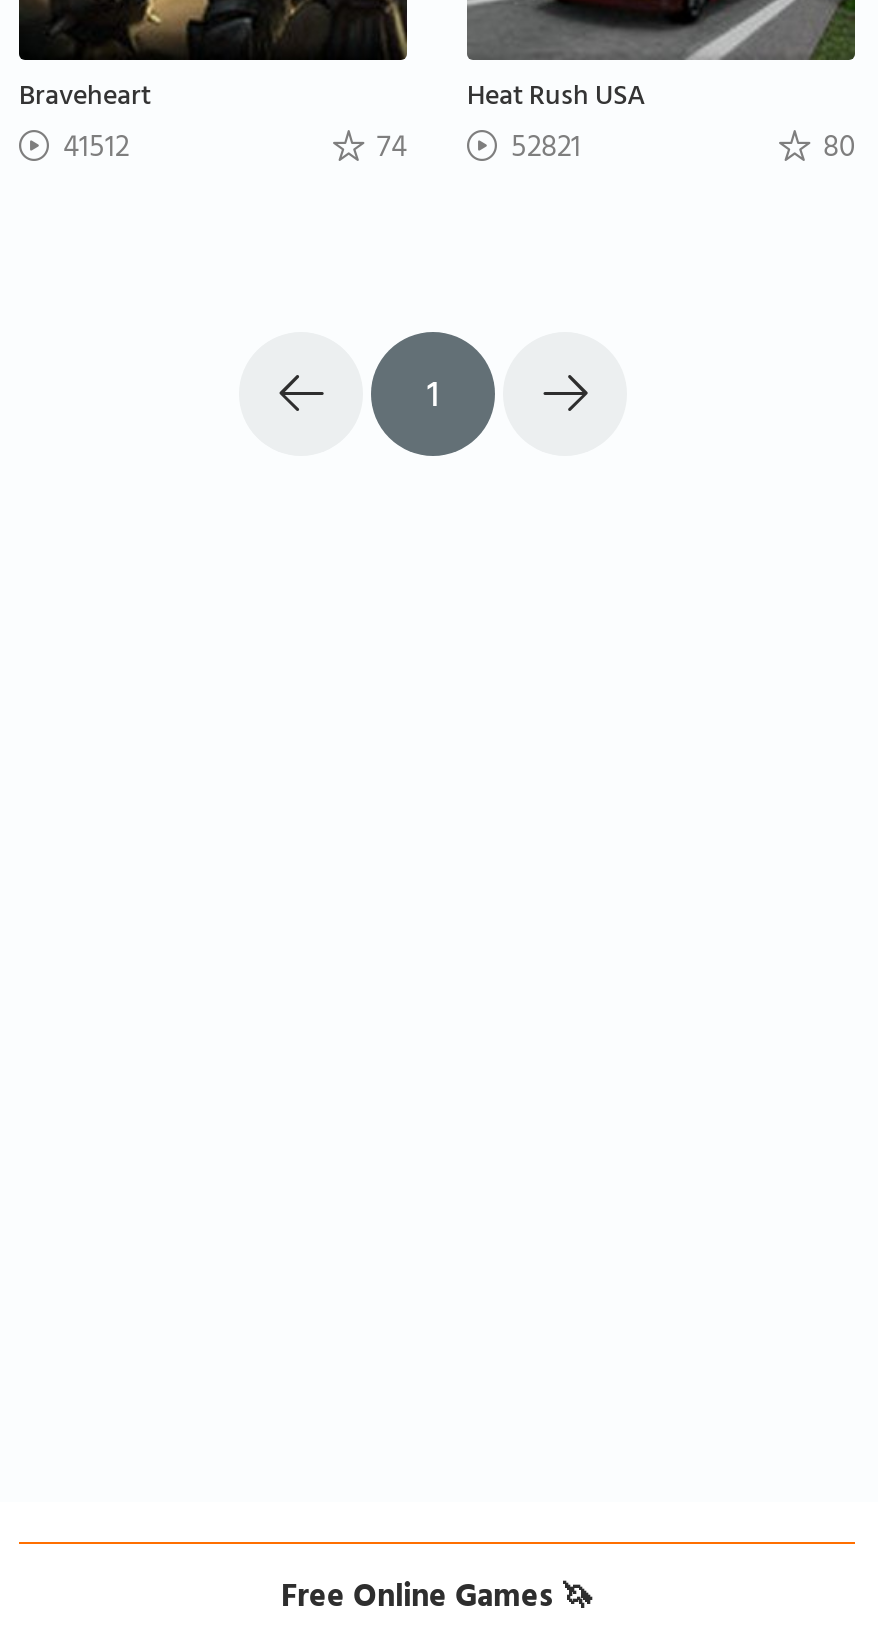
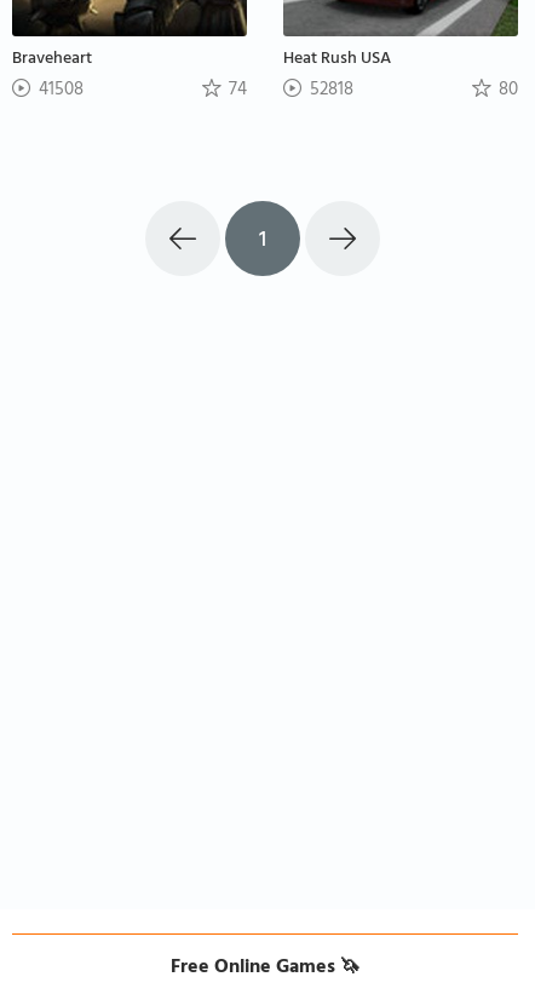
[55,123,129,181] 41512 -> [34,74,84,109] 41508
[369,123,581,181] 74 52821 -> [224,74,353,109] 74 52818

